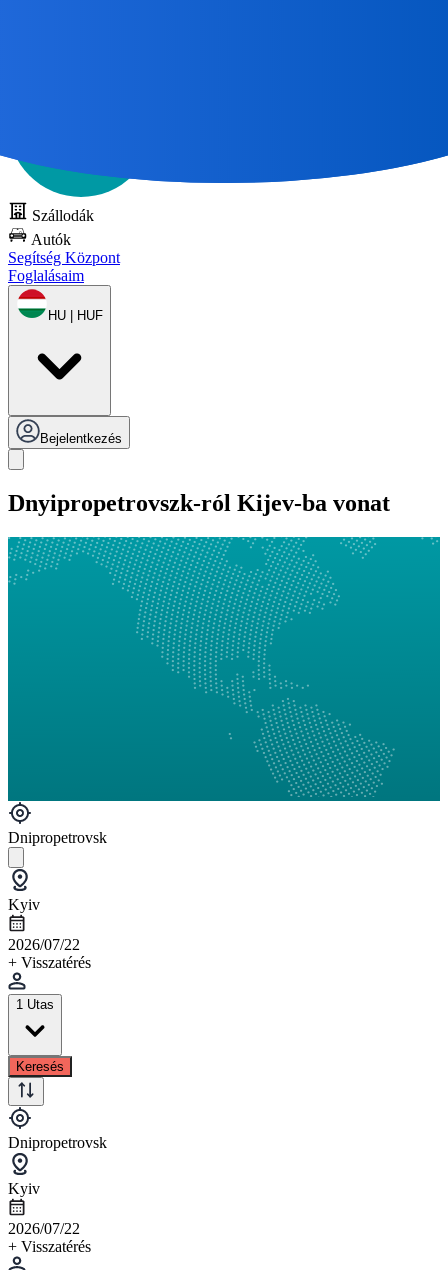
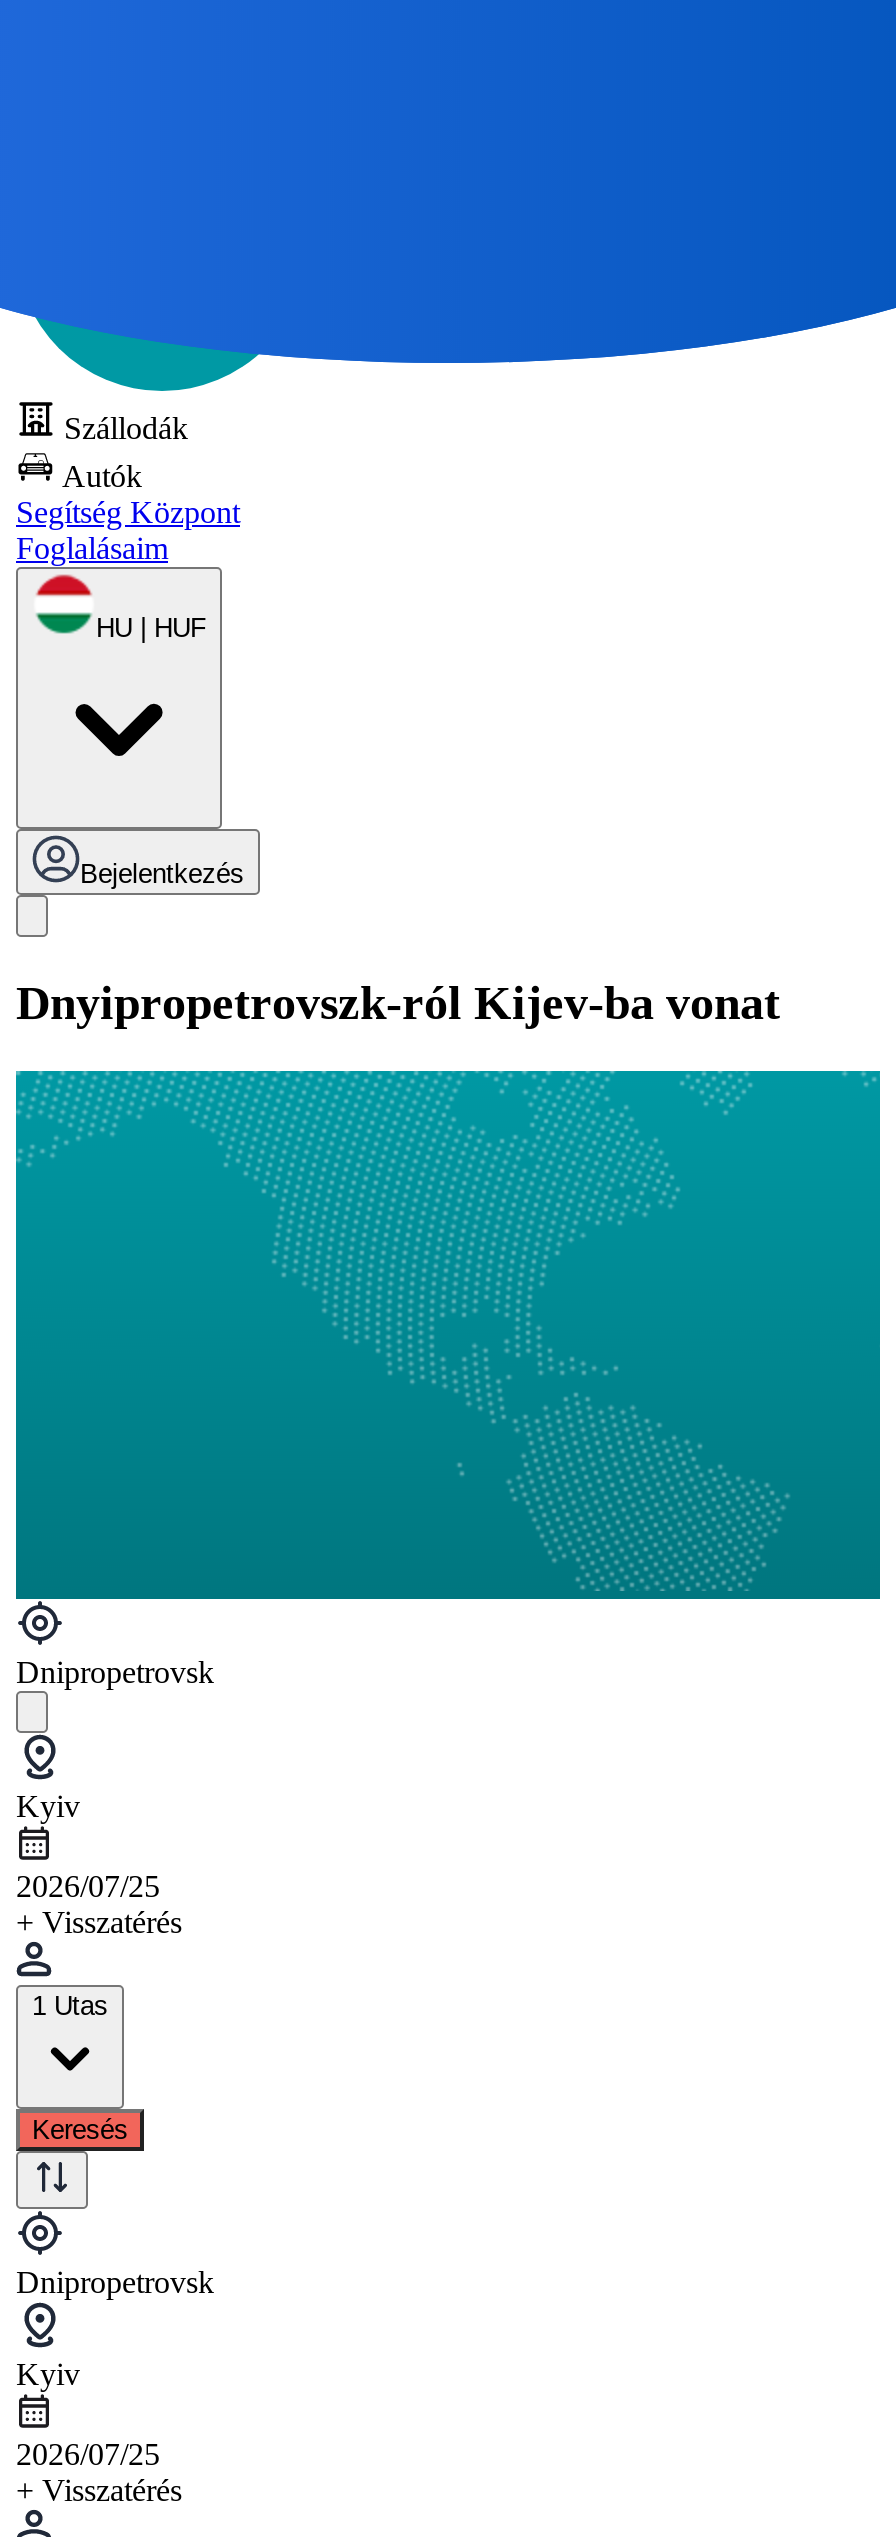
[8,936,80,953] 2026/07/22 -> [16,1869,160,1903] 2026/07/25
[8,1220,80,1237] 2026/07/22 -> [16,2437,160,2471] 2026/07/25

